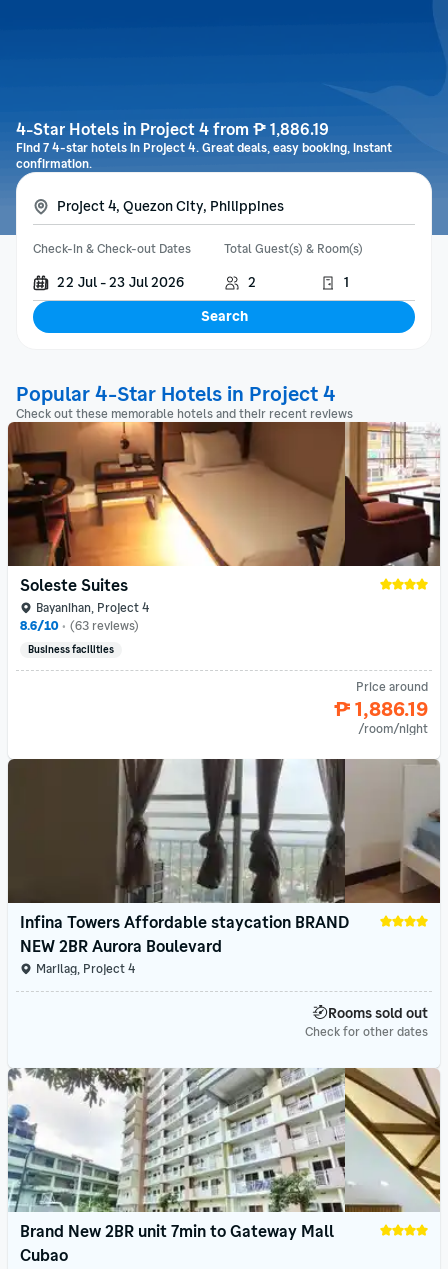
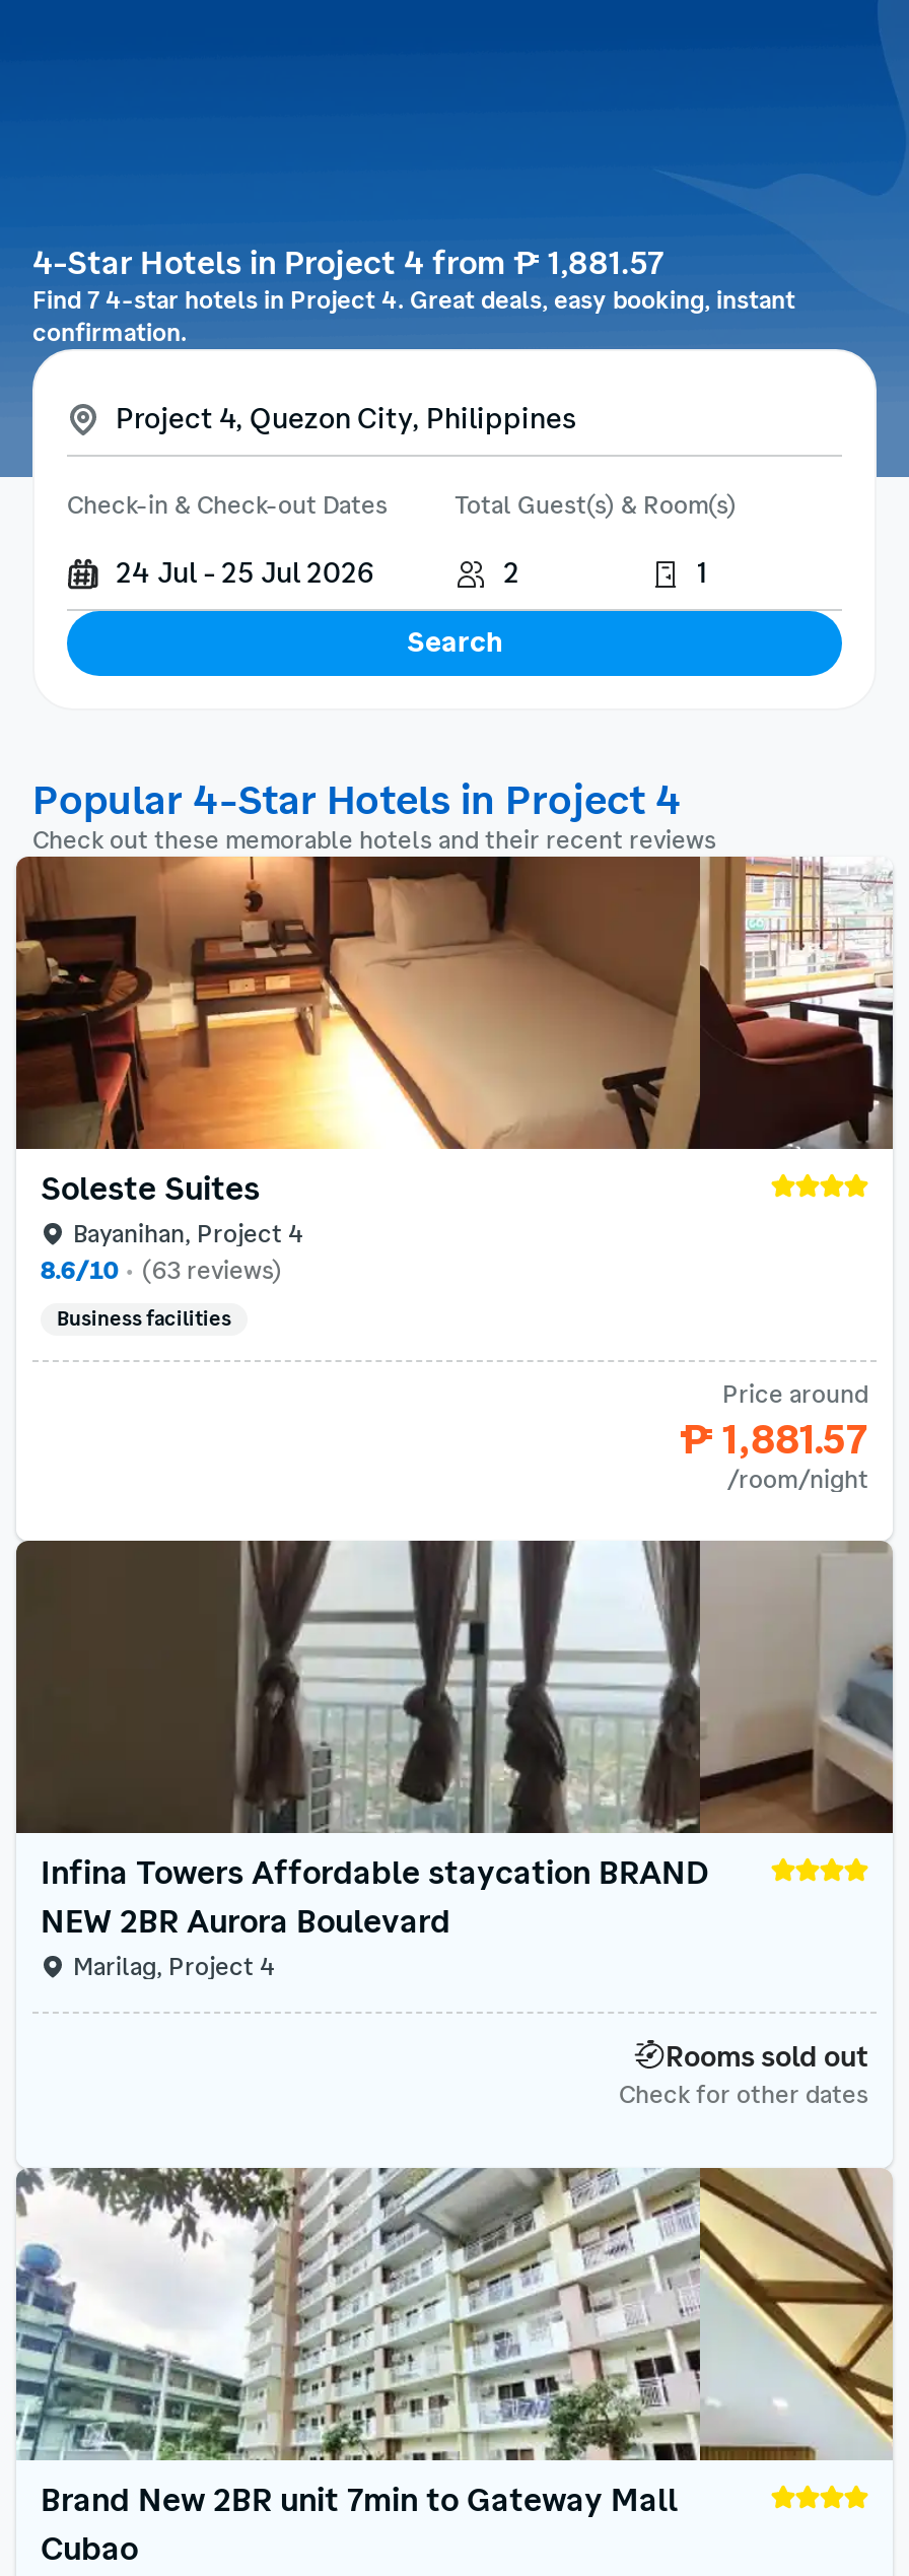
[16,120,329,139] 4-Star Hotels in Project 4 from ₱ 1,886.19 -> [32,244,663,282] 4-Star Hotels in Project 4 from ₱ 1,881.57
[334,697,428,721] ₱ 1,886.19 -> [680,1415,868,1464] ₱ 1,881.57

